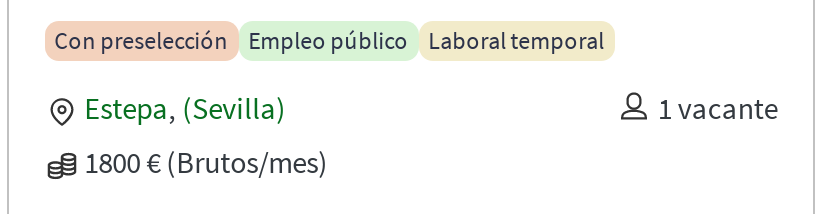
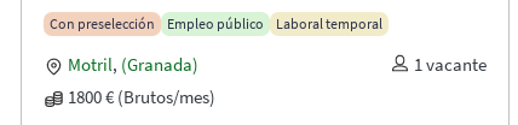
[84,89,286,127] Estepa, (Sevilla) -> [67,53,198,76] Motril, (Granada)

